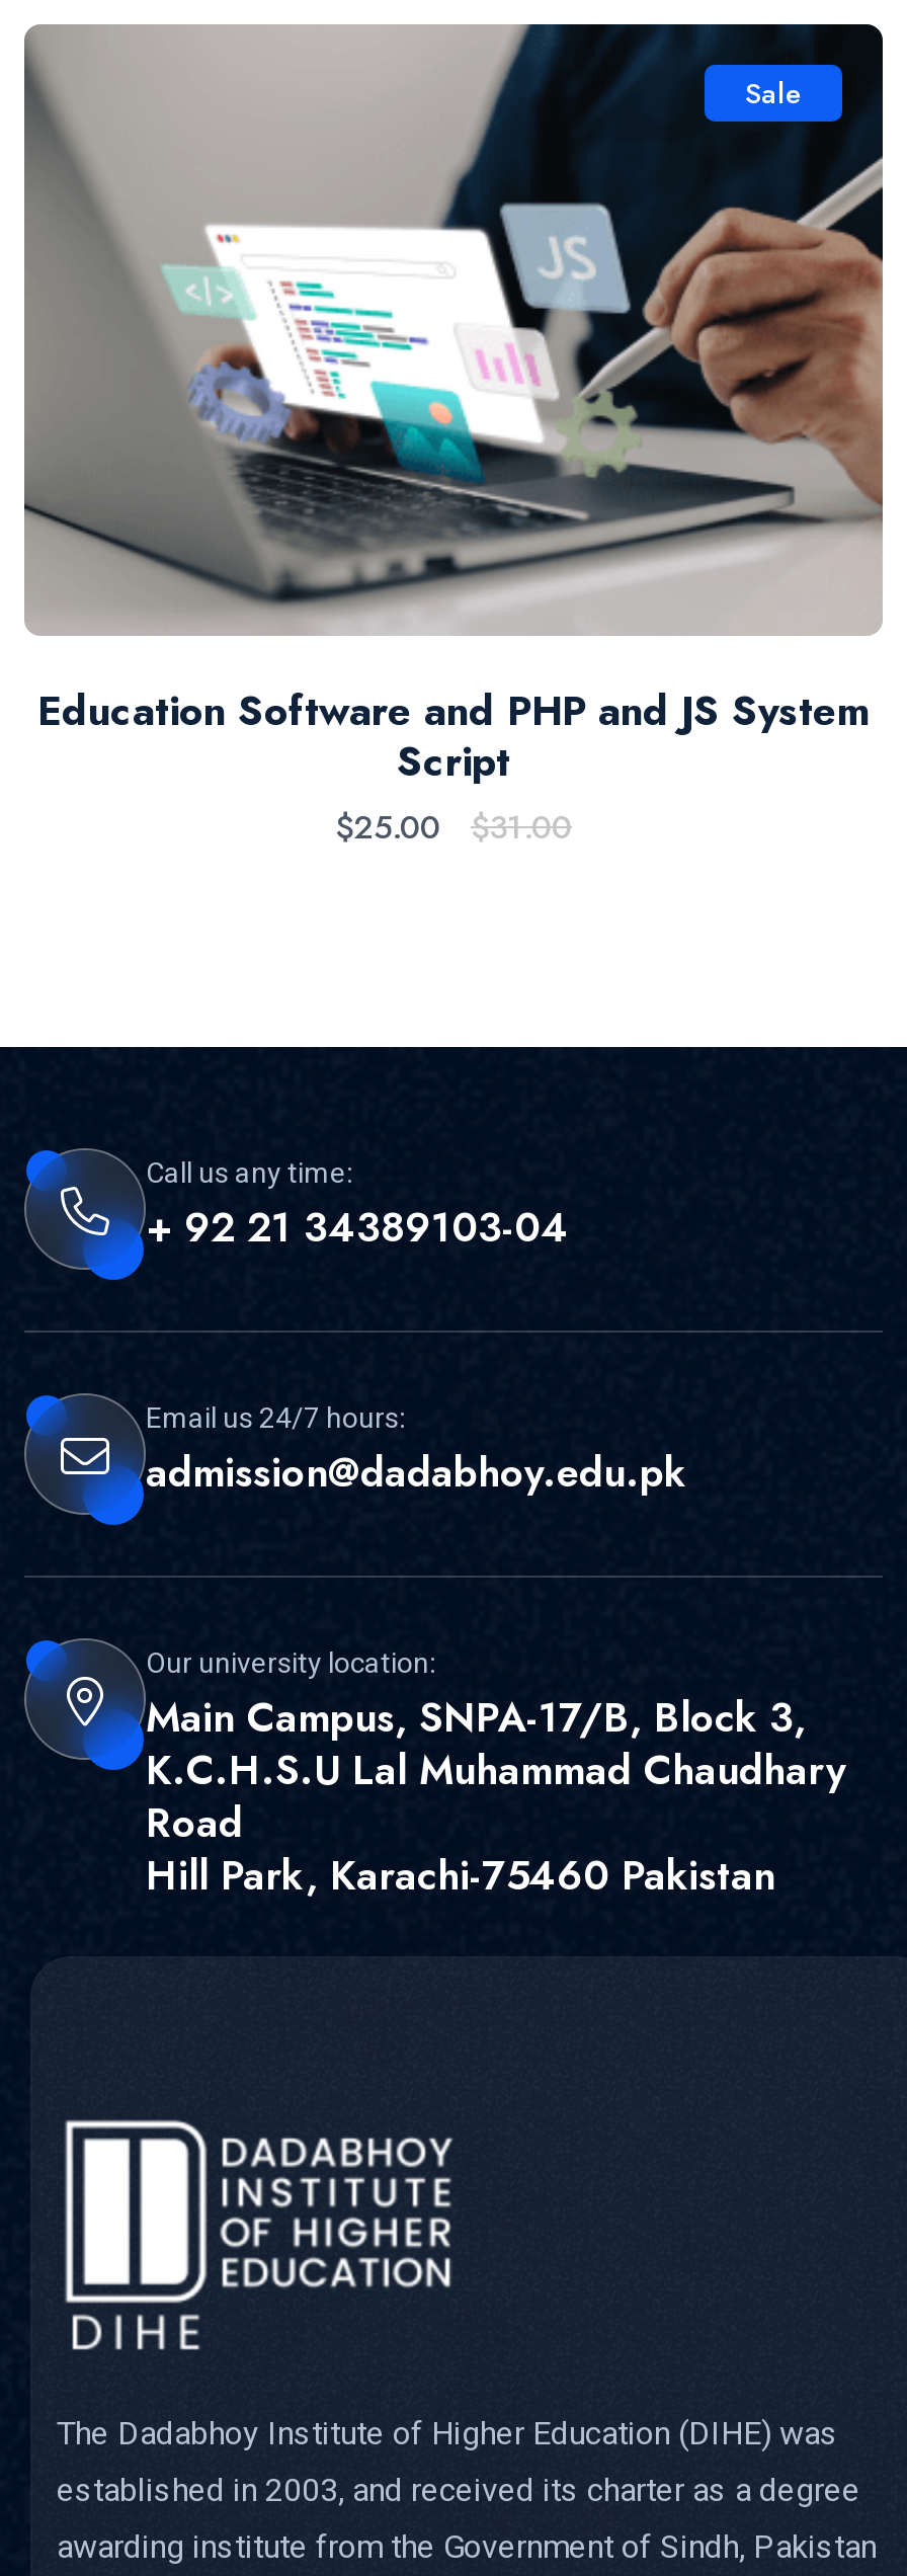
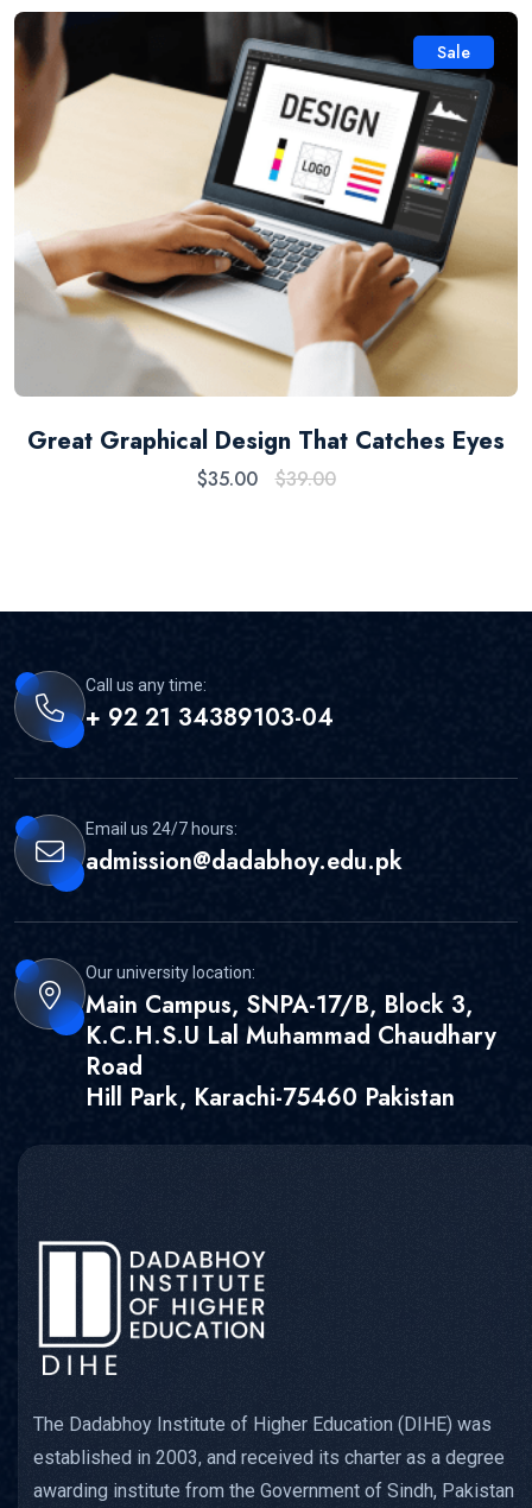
[22,22,885,851] [image] | Education Software and PHP and JS System | Script | $25.00 | $31.00 -> [14,12,519,492] [image] | Great Graphical Design That Catches Eyes | $35.00 | $39.00

